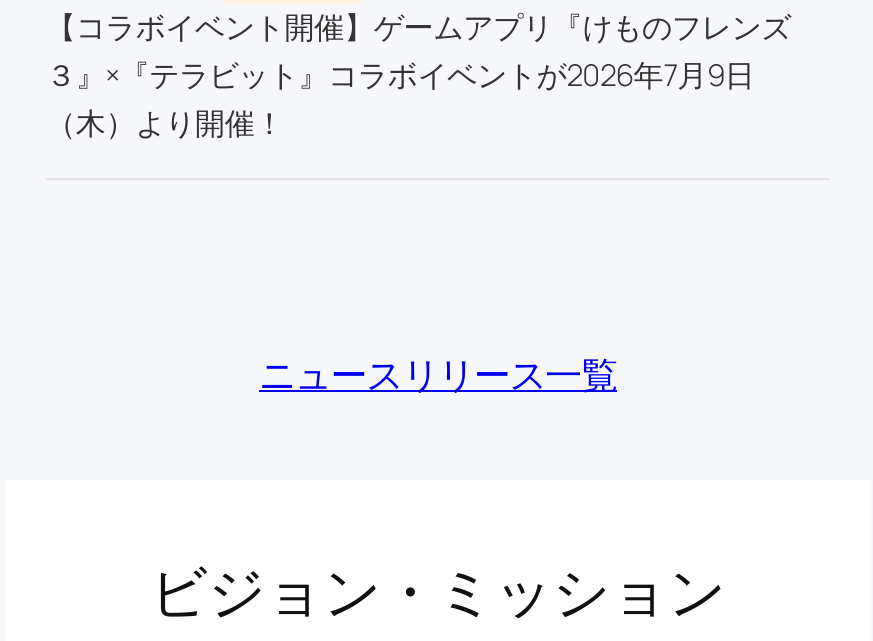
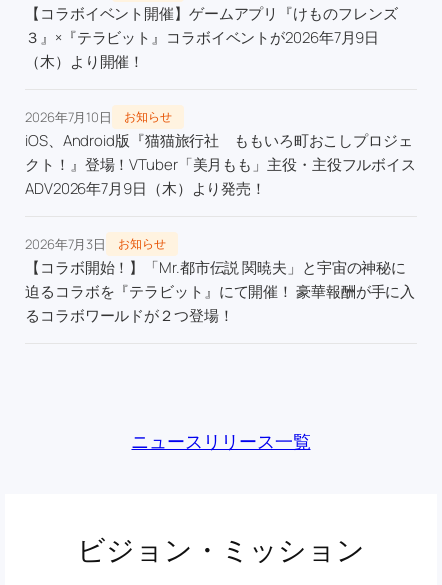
none -> [25,108,416,326] 2026年7月10日 | お知らせ | iOS、Android版『猫猫旅行社 ももいろ町おこしプロジェ | クト！』登場！VTuber「美月もも」主役・主役フルボイス | ADV2026年7月9日（木）より発売！ | 2026年7月3日 | お知らせ | 【コラボ開始！】「Mr.都市伝説 関暁夫」と宇宙の神秘に | 迫るコラボを『テラビット』にて開催！ 豪華報酬が手に入 | るコラボワールドが２つ登場！

